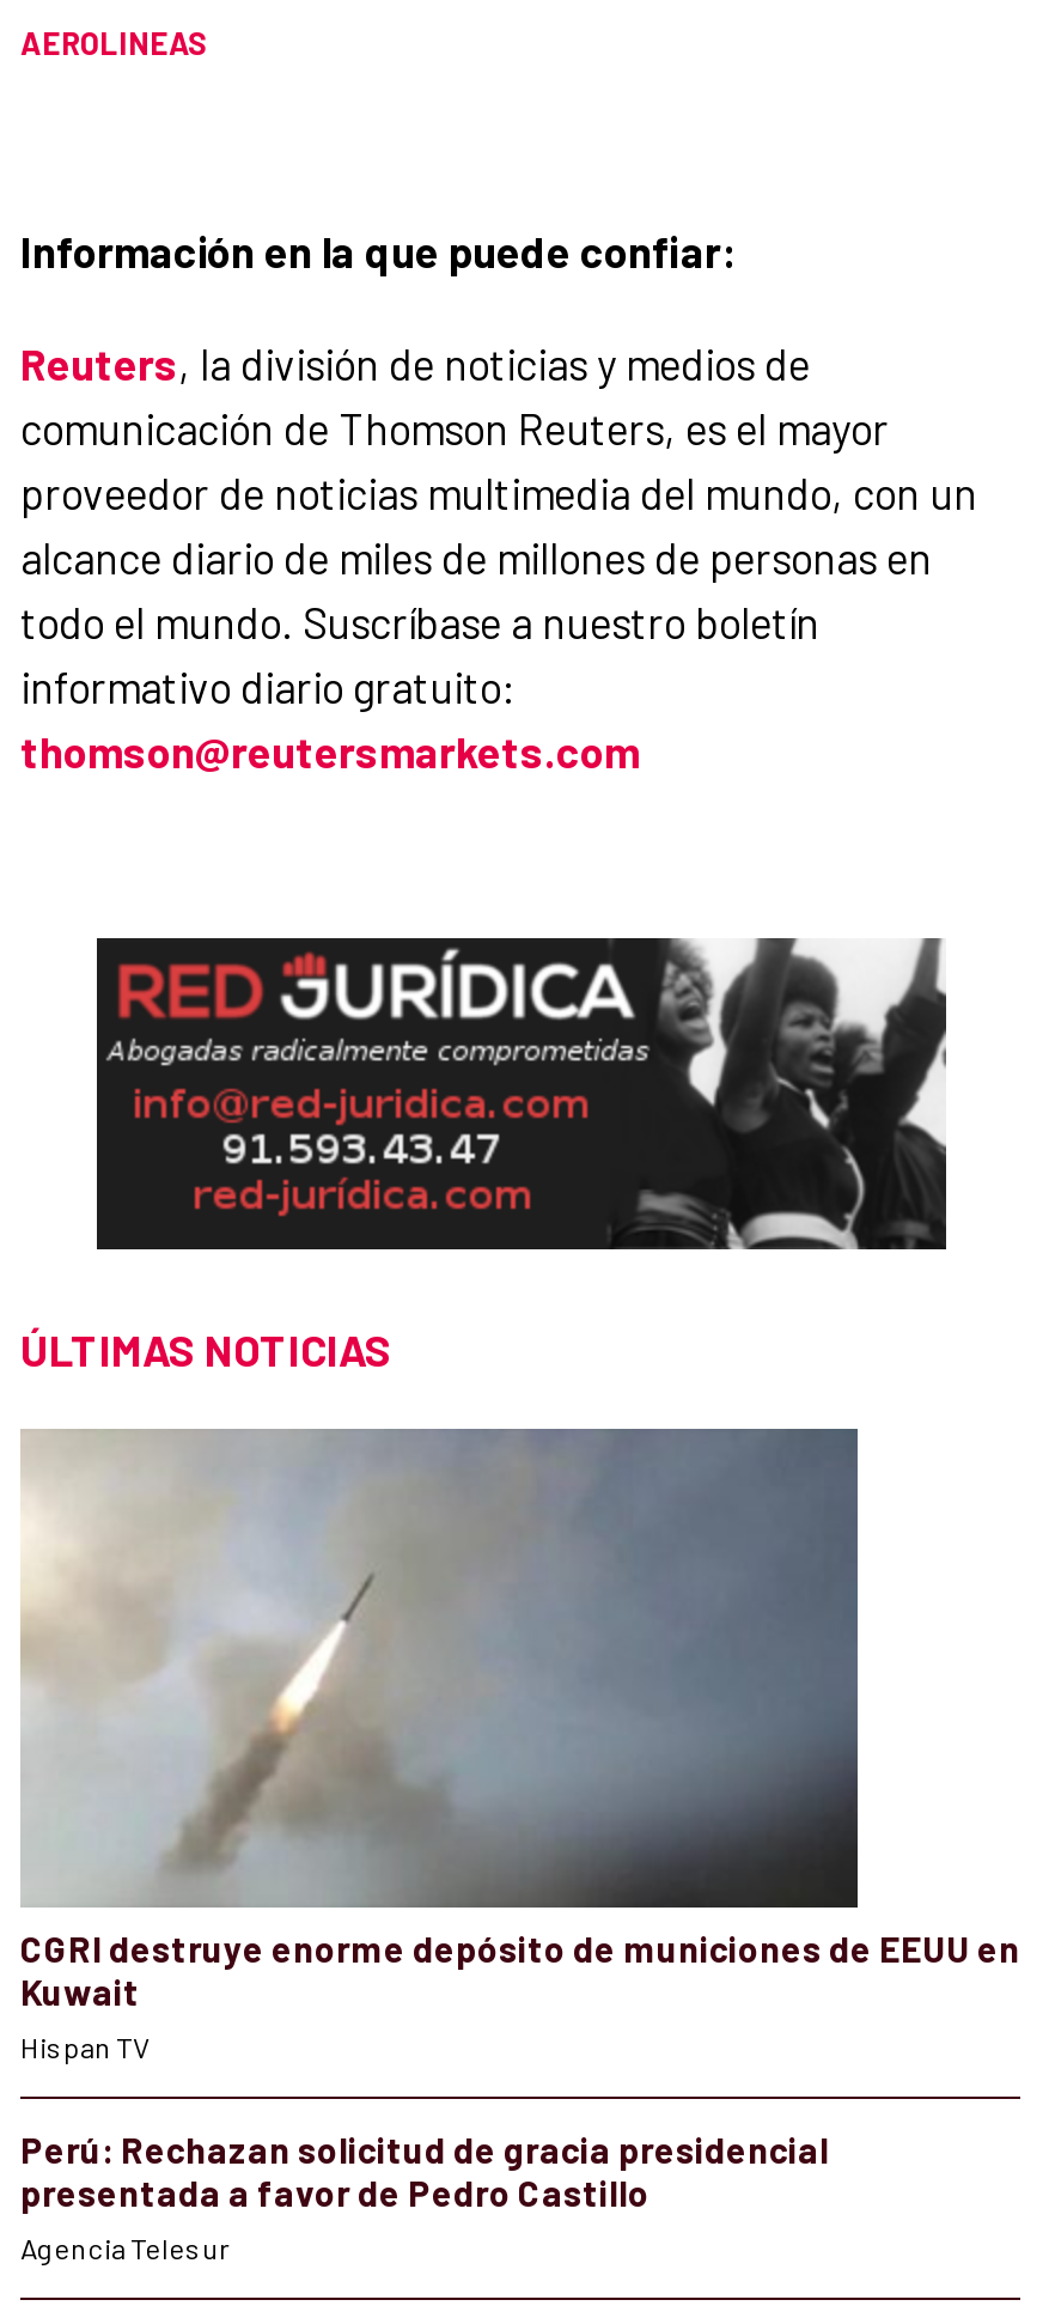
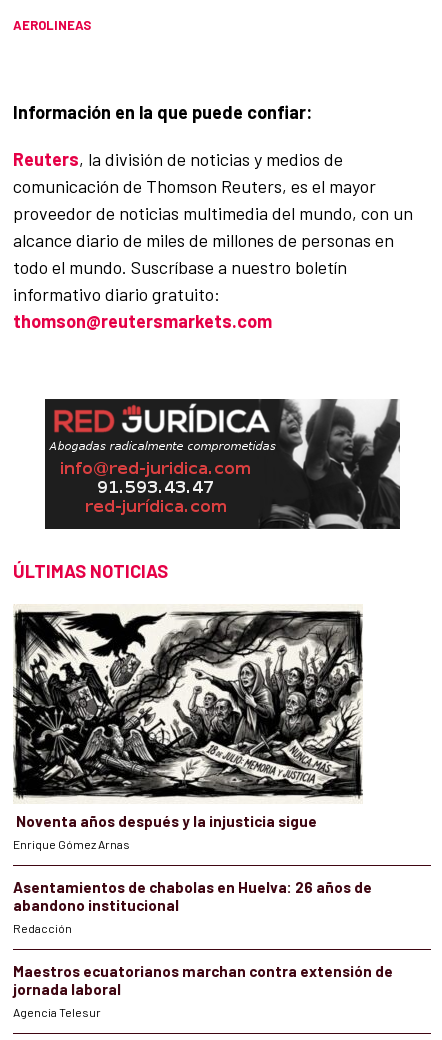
[20,1426,1020,2213] [image] | CGRI destruye enorme depósito de municiones de EEUU en | Kuwait | Hispan TV | Perú: Rechazan solicitud de gracia presidencial | presentada a favor de Pedro Castillo -> [13,606,393,998] [image] | Noventa años después y la injusticia sigue | Enrique Gómez Arnas | Asentamientos de chabolas en Huelva: 26 años de | abandono institucional | Redacción | Maestros ecuatorianos marchan contra extensión de | jornada laboral

